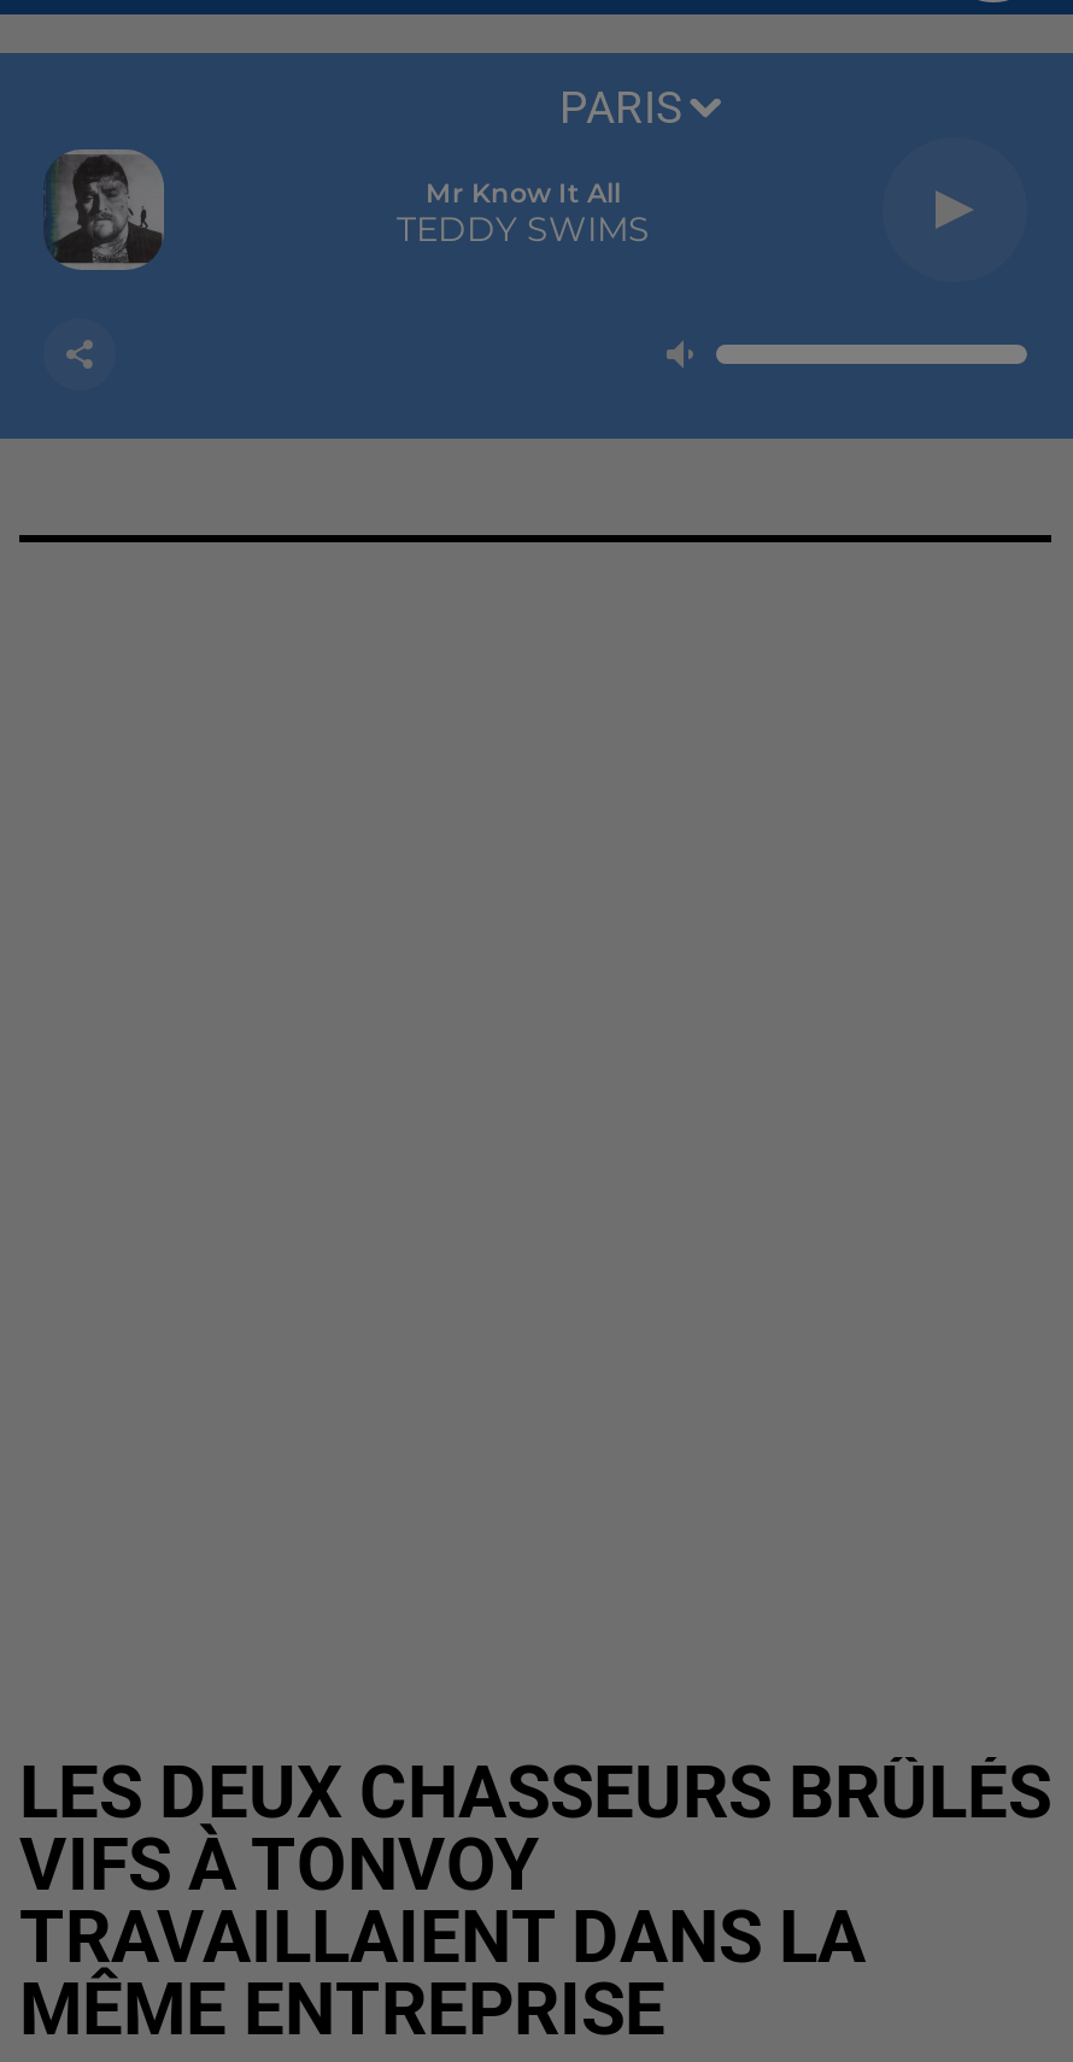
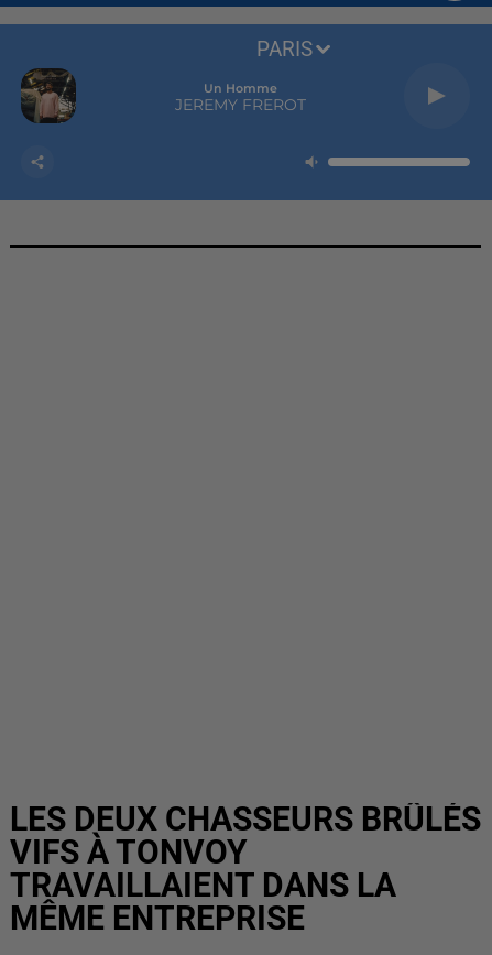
[43,147,166,272] [image] -> [20,67,77,124] [image]
[397,176,650,251] Mr Know It All | TEDDY SWIMS -> [174,80,305,115] Un Homme | JEREMY FREROT

